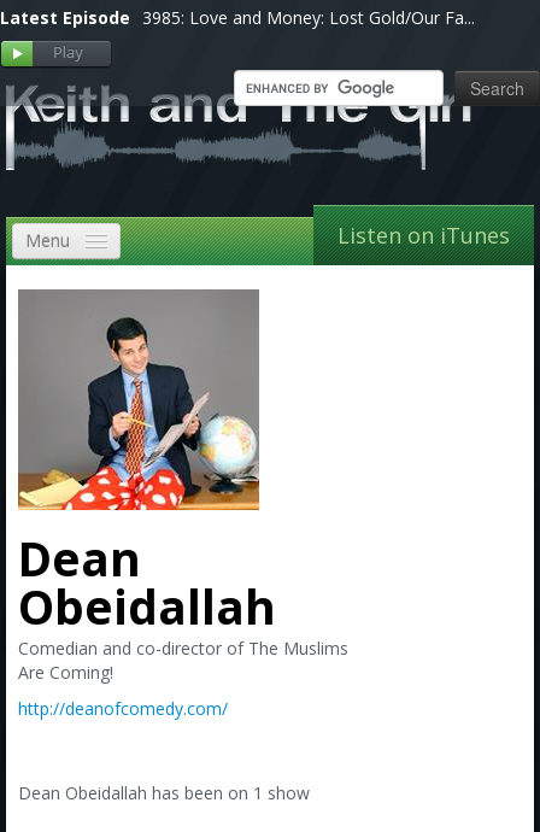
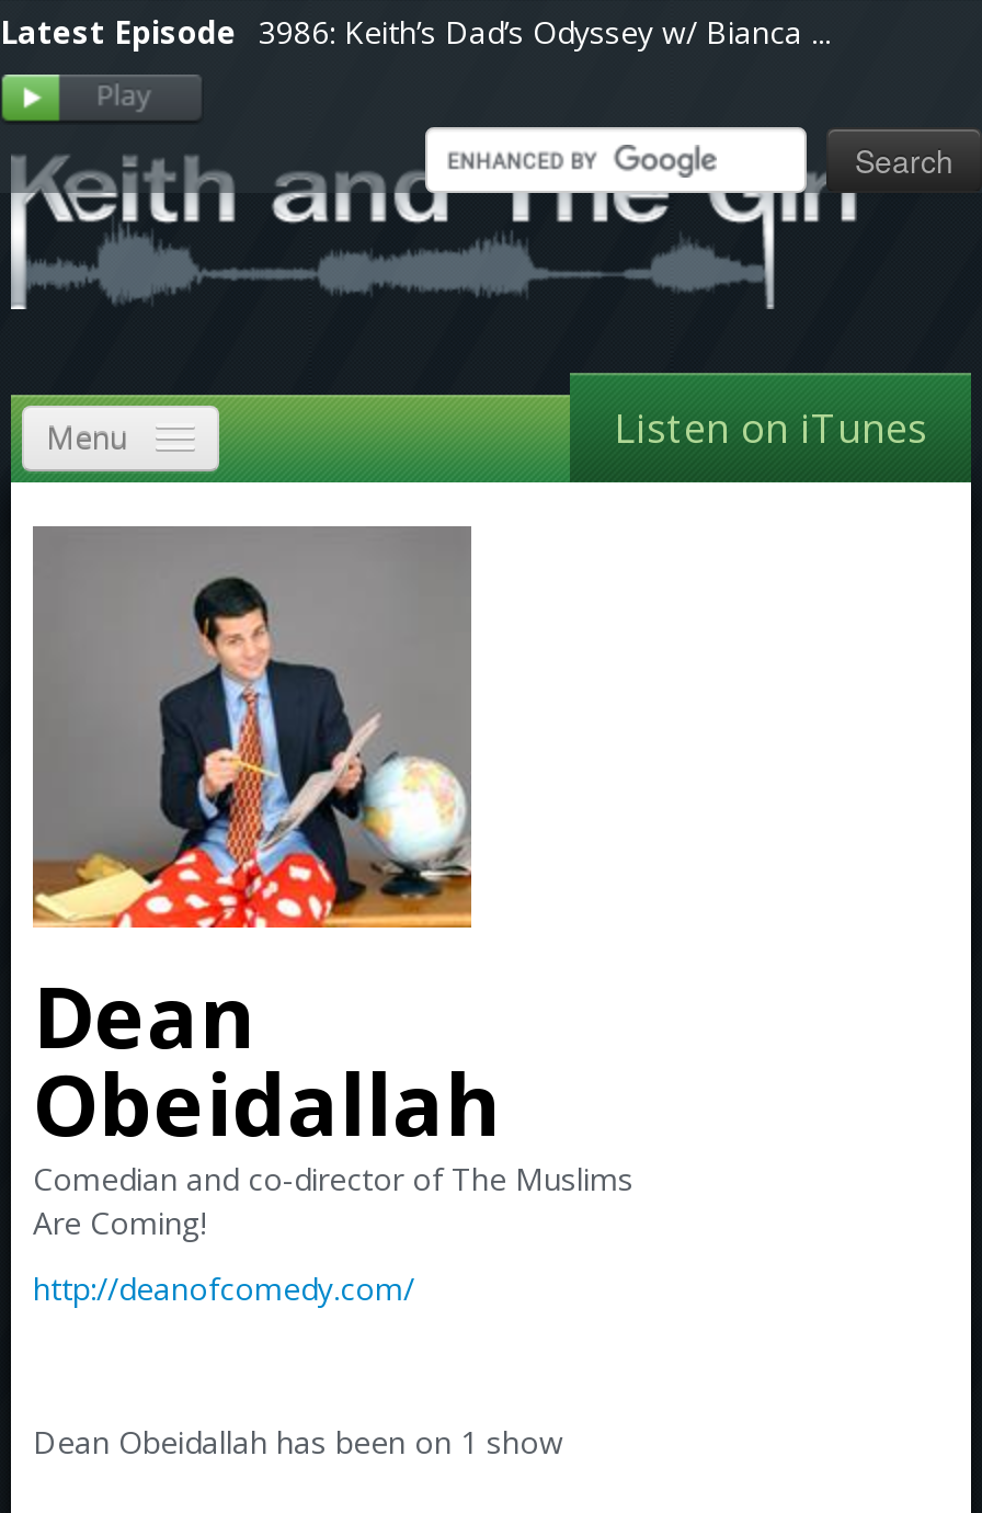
[0,6,475,29] Latest Episode 3985: Love and Money: Lost Gold/Our Fa... -> [0,11,831,53] Latest Episode 3986: Keith’s Dad’s Odyssey w/ Bianca ...

